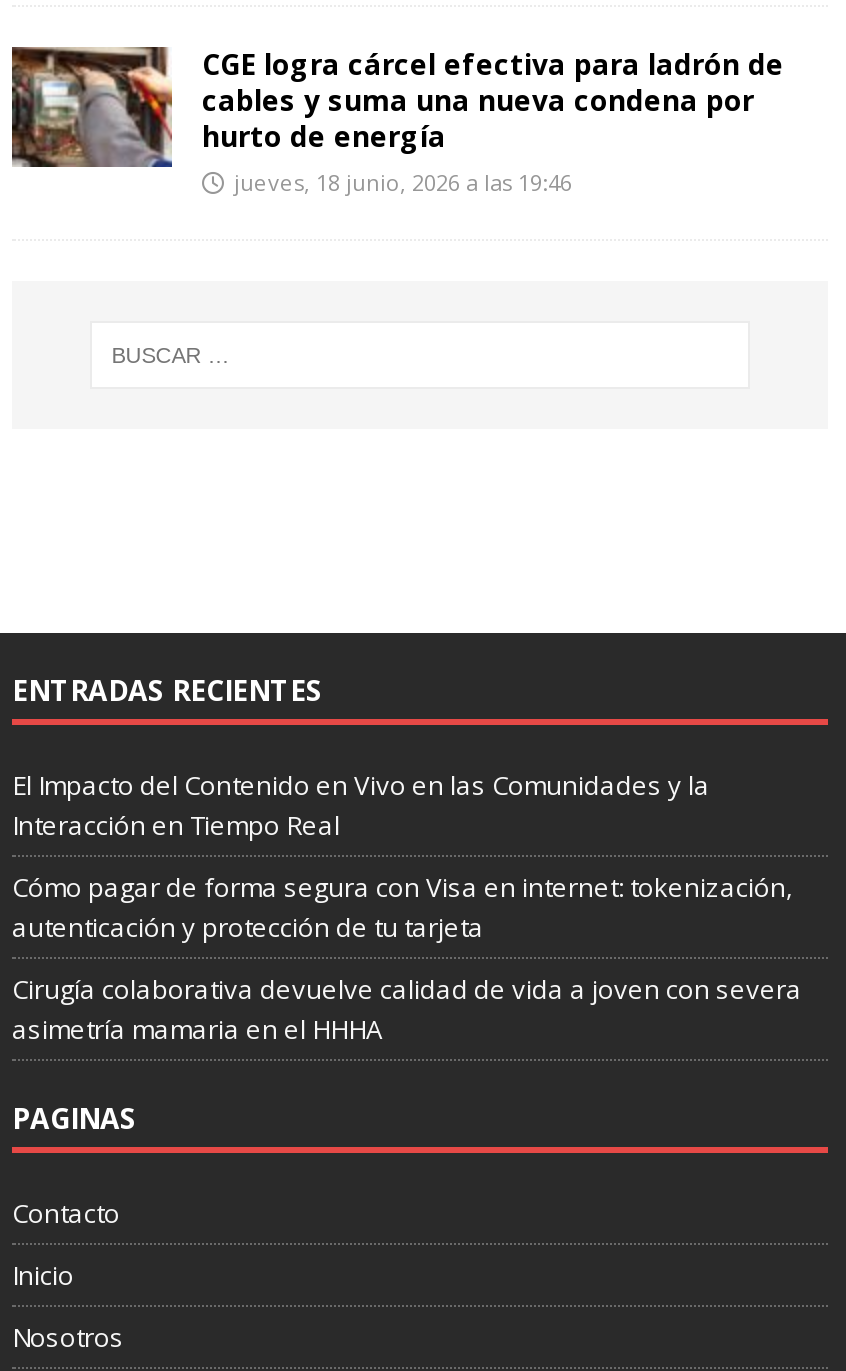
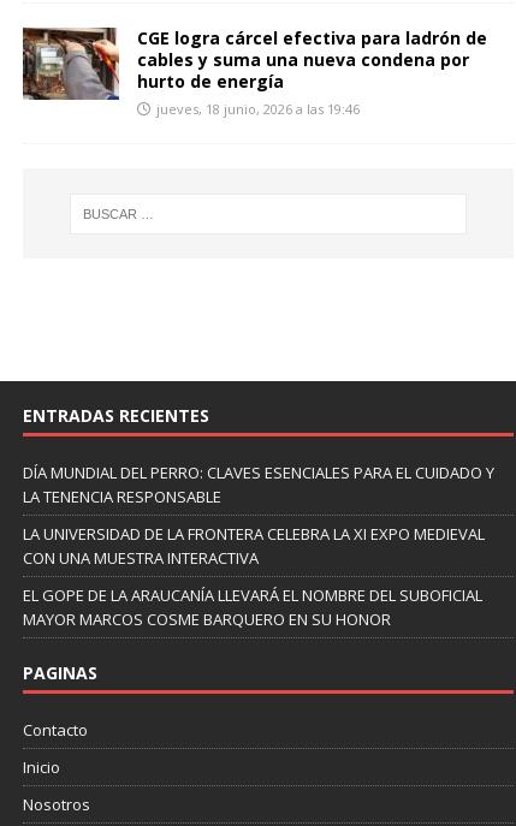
[12,767,710,843] El Impacto del Contenido en Vivo en las Comunidades y la | Interacción en Tiempo Real -> [23,462,494,508] DÍA MUNDIAL DEL PERRO: CLAVES ESENCIALES PARA EL CUIDADO Y | LA TENENCIA RESPONSABLE
[12,869,792,945] Cómo pagar de forma segura con Visa en internet: tokenización, | autenticación y protección de tu tarjeta -> [23,523,485,569] LA UNIVERSIDAD DE LA FRONTERA CELEBRA LA XI EXPO MEDIEVAL | CON UNA MUESTRA INTERACTIVA
[12,971,802,1047] Cirugía colaborativa devuelve calidad de vida a joven con severa | asimetría mamaria en el HHHA -> [23,585,482,630] EL GOPE DE LA ARAUCANÍA LLEVARÁ EL NOMBRE DEL SUBOFICIAL | MAYOR MARCOS COSME BARQUERO EN SU HONOR

